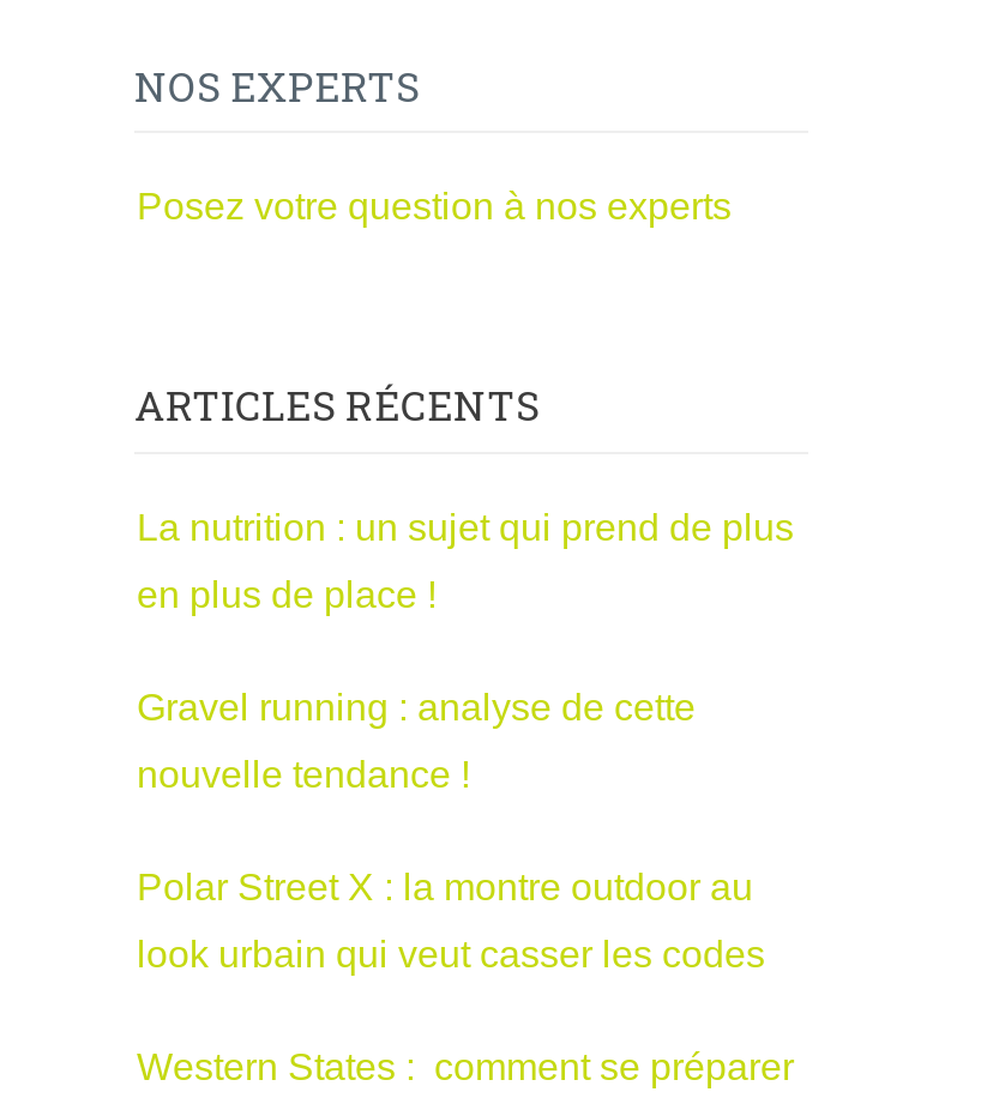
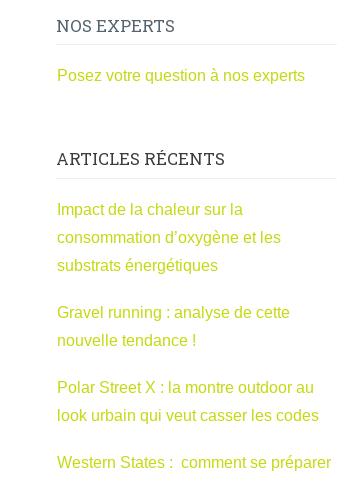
[137,506,794,614] La nutrition : un sujet qui prend de plus | en plus de place ! -> [57,200,281,273] Impact de la chaleur sur la | consommation d’oxygène et les | substrats énergétiques

